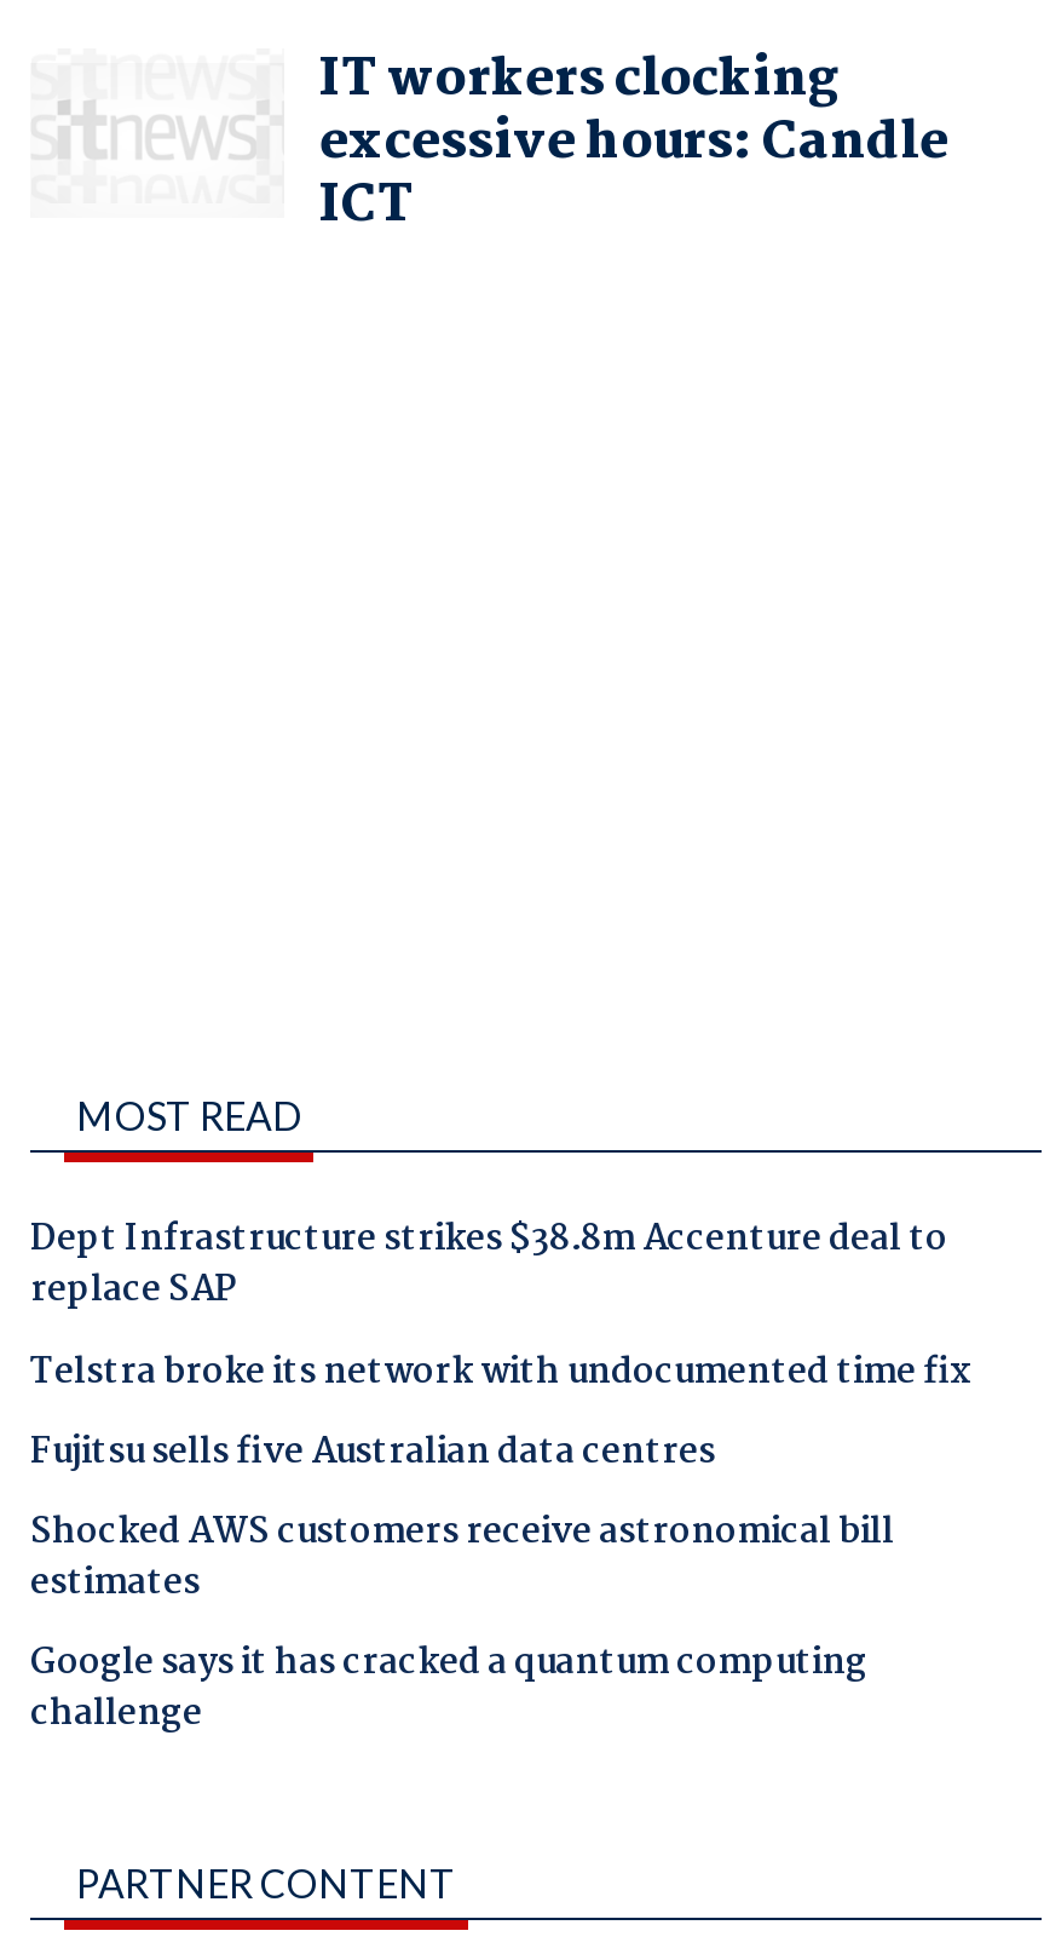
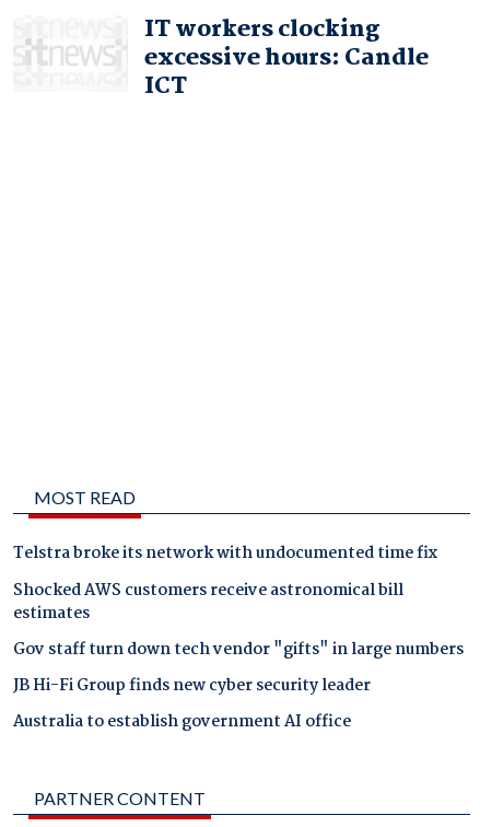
[30,1211,947,1320] Dept Infrastructure strikes $38.8m Accenture deal to | replace SAP -> none
[30,1423,715,1481] Fujitsu sells five Australian data centres -> none
moved [30,1504,894,1613] -> [13,577,403,626]: Shocked AWS customers receive astronomical bill | estimates
[30,1635,867,1744] Google says it has cracked a quantum computing | challenge -> [13,636,464,735] Gov staff turn down tech vendor "gifts" in large numbers | JB Hi-Fi Group finds new cyber security leader | Australia to establish government AI office

